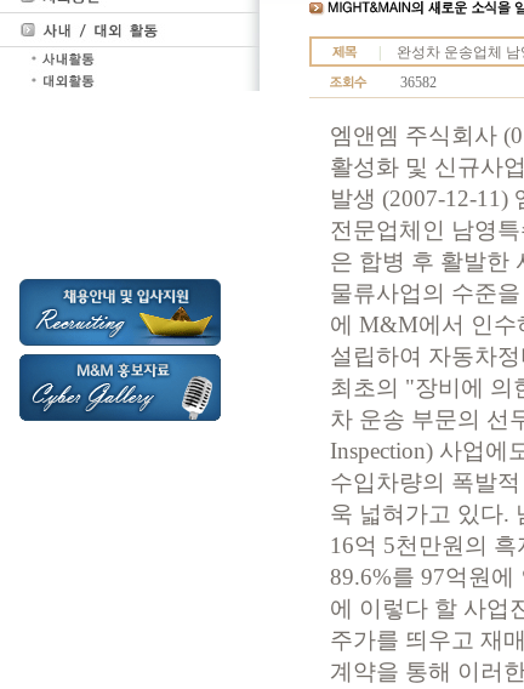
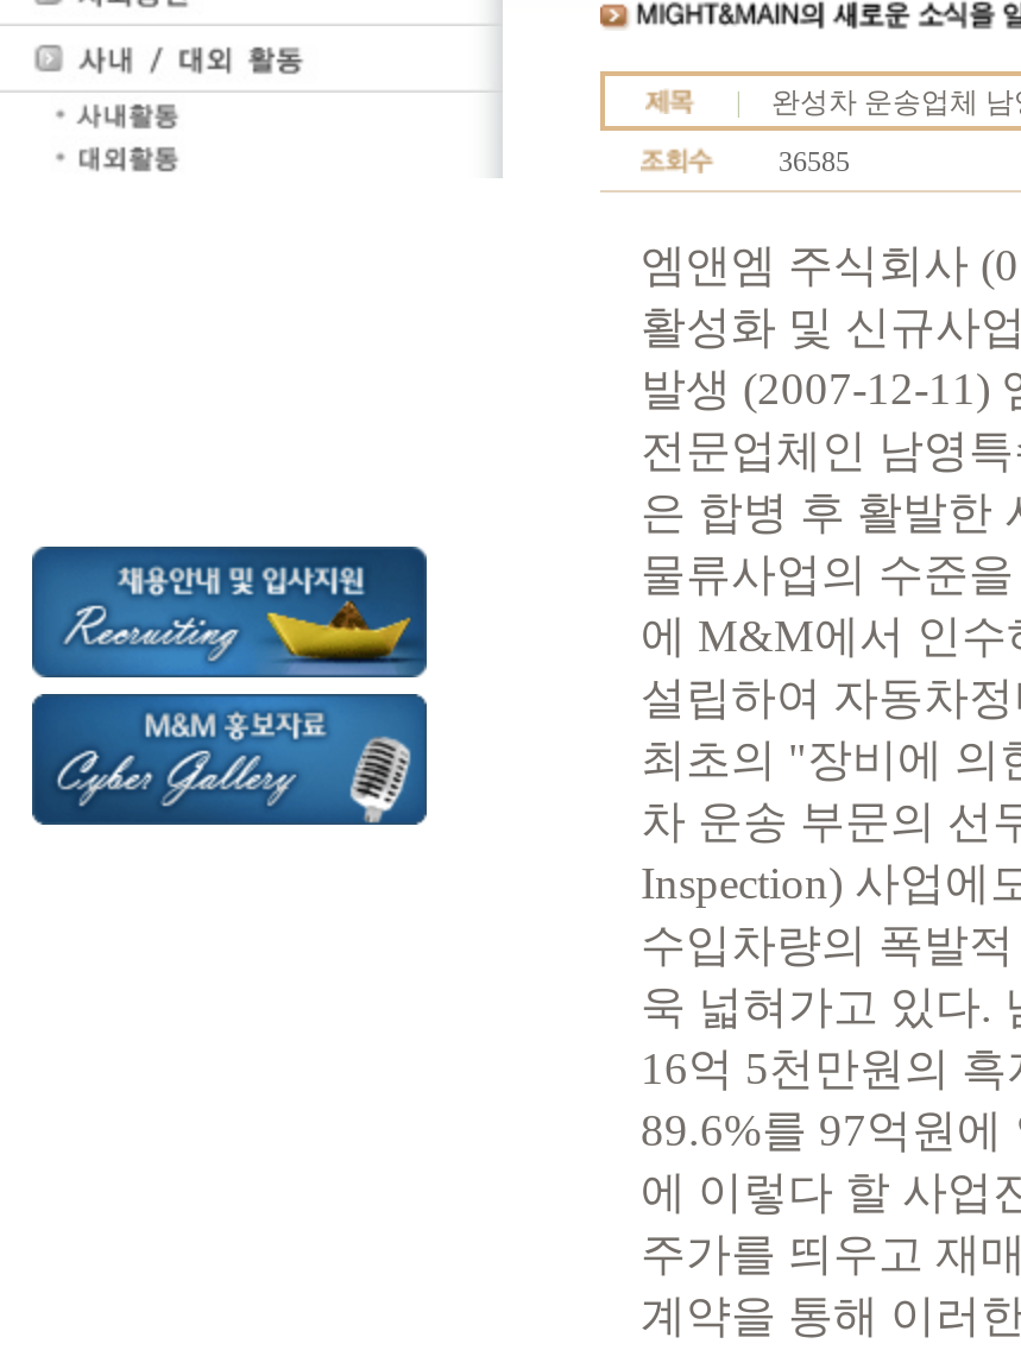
[400,74,437,91] 36582 -> [779,145,850,178] 36585

